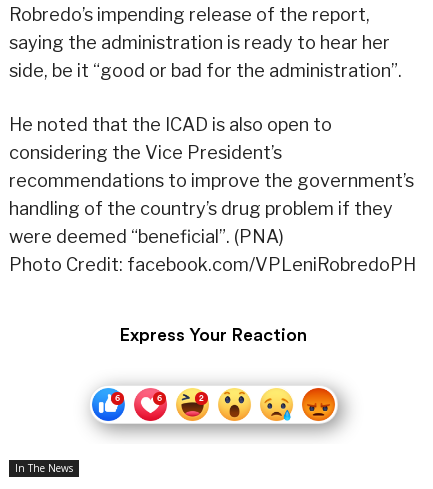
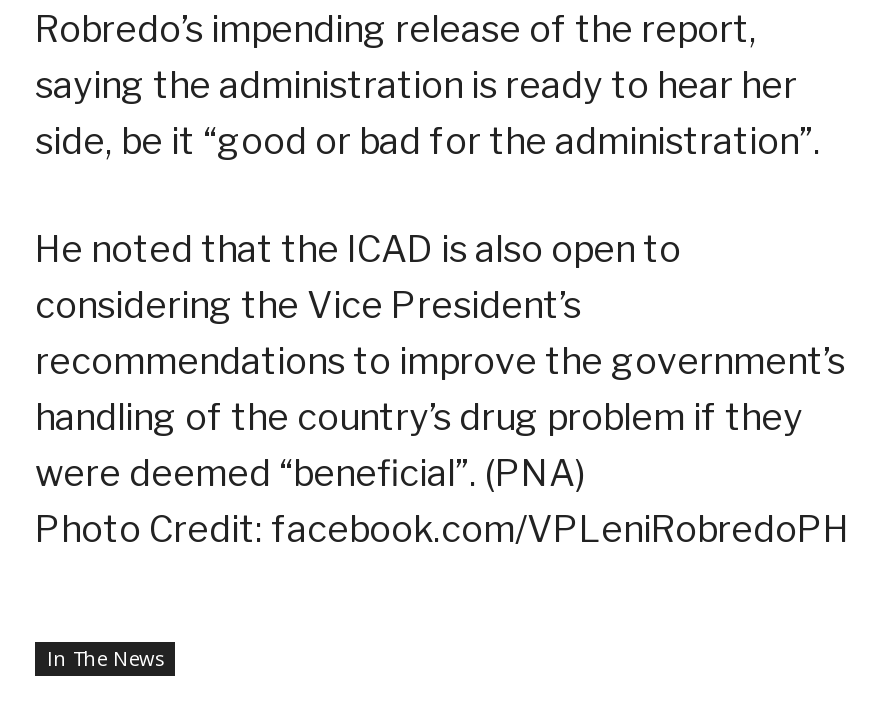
[119,326,307,344] Express Your Reaction -> none
[89,382,348,437] [image] -> none

